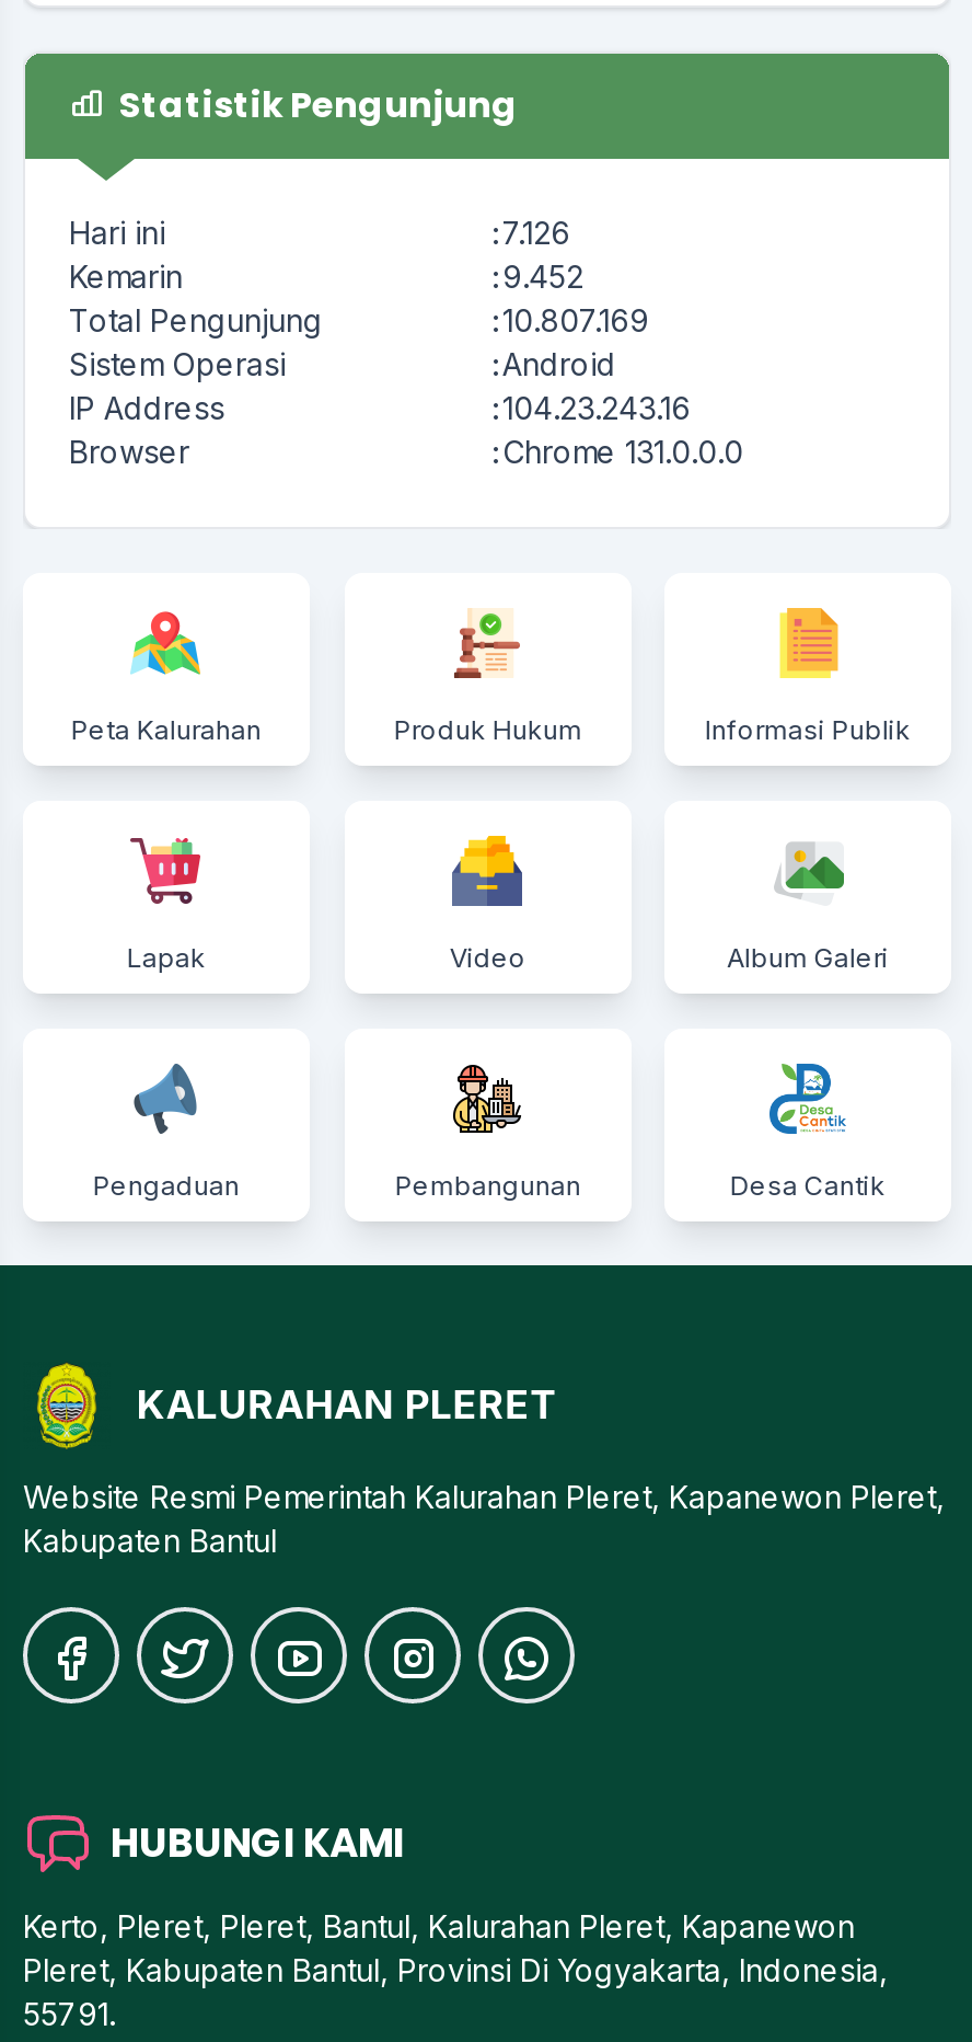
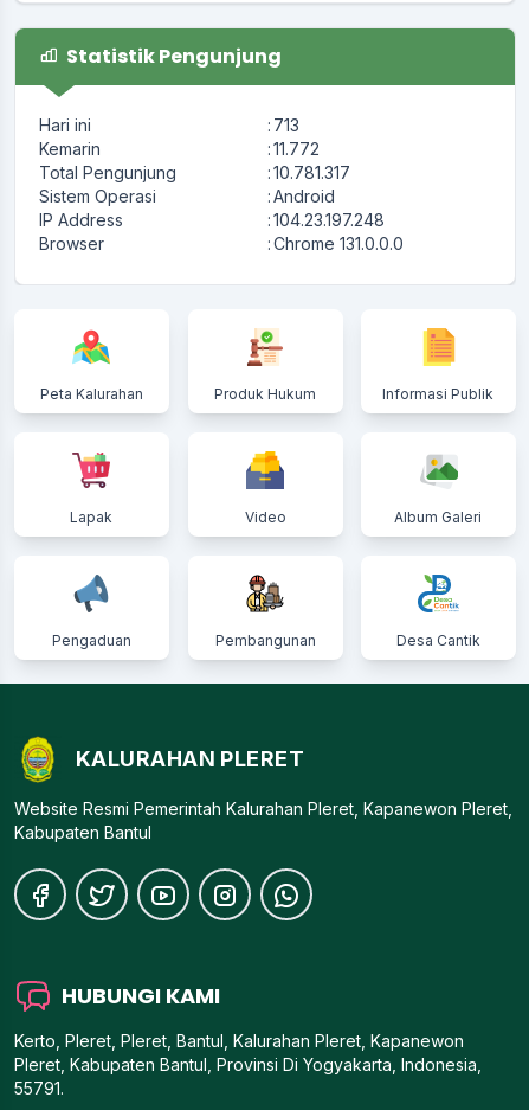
[491,213,570,250] : 7.126 -> [267,115,299,135] : 713
[491,257,583,294] : 9.452 -> [267,139,320,159] : 11.772
[491,301,649,338] : 10.807.169 -> [267,163,350,183] : 10.781.317
[491,388,691,425] : 104.23.243.16 -> [267,210,385,230] : 104.23.197.248

